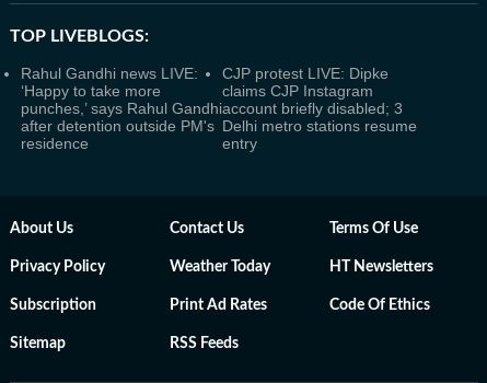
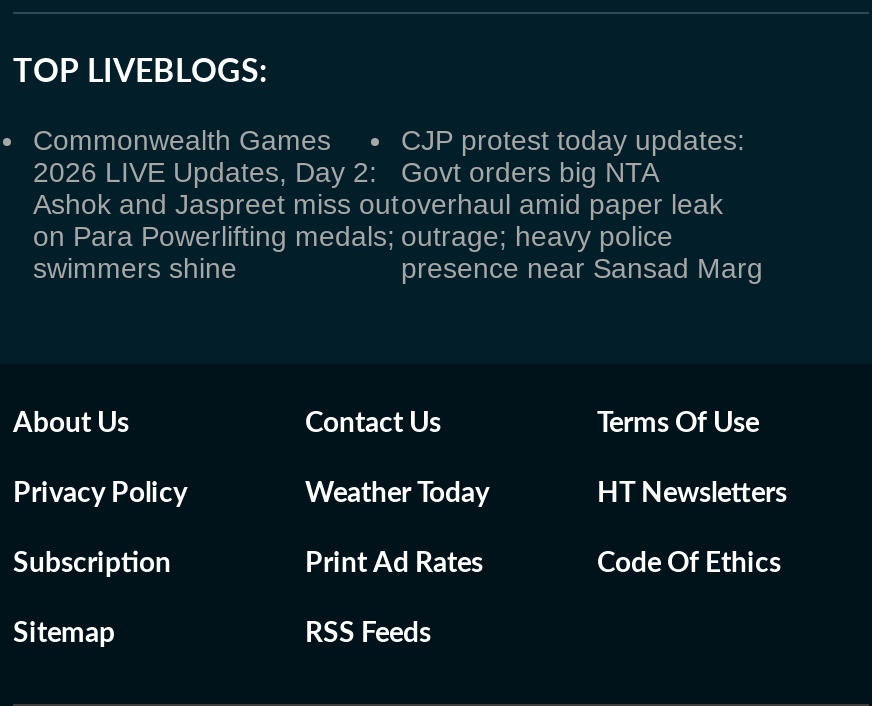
[21,64,222,152] Rahul Gandhi news LIVE: | ‘Happy to take more | punches,’ says Rahul Gandhi | after detention outside PM's | residence -> [33,123,399,283] Commonwealth Games | 2026 LIVE Updates, Day 2: | Ashok and Jaspreet miss out | on Para Powerlifting medals; | swimmers shine
[222,64,417,152] CJP protest LIVE: Dipke | claims CJP Instagram | account briefly disabled; 3 | Delhi metro stations resume | entry -> [401,123,763,283] CJP protest today updates: | Govt orders big NTA | overhaul amid paper leak | outrage; heavy police | presence near Sansad Marg

